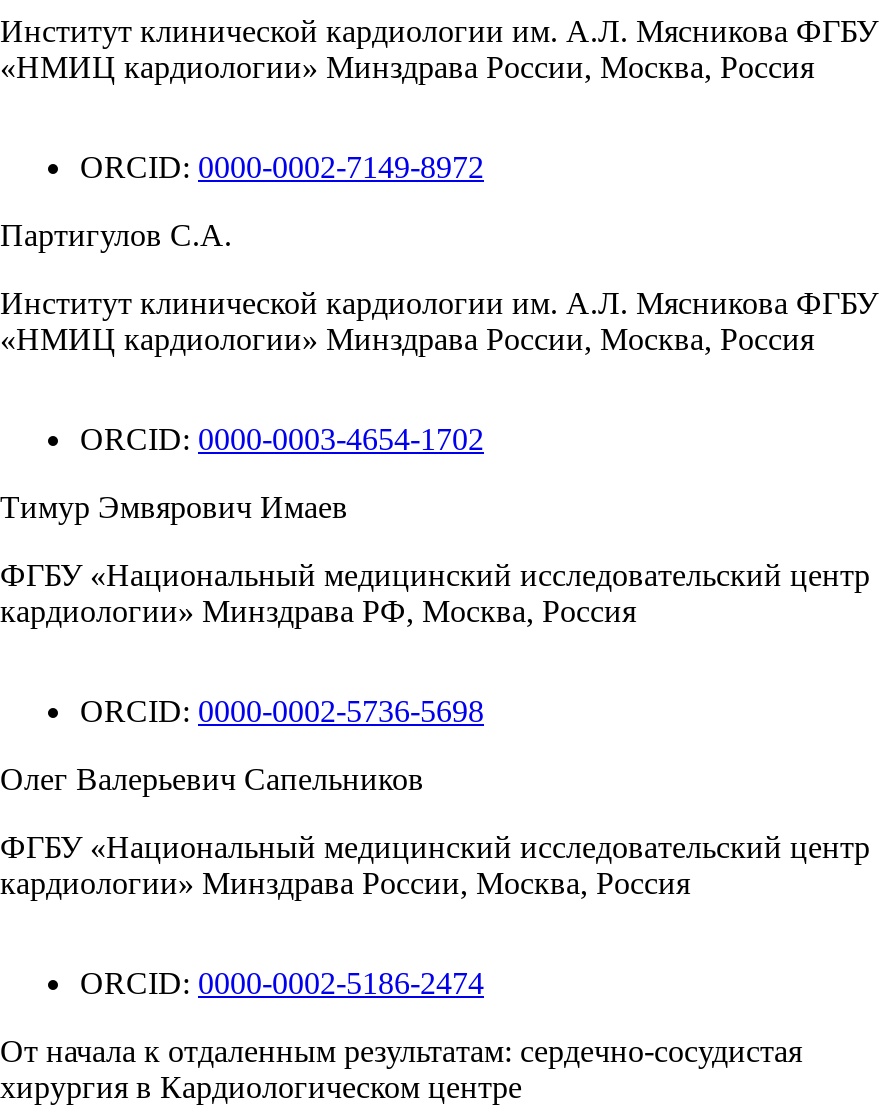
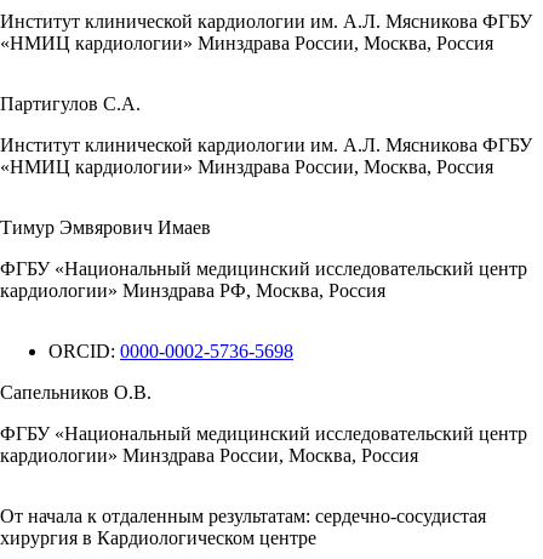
[80,150,484,184] ORCID: 0000-0002-7149-8972 -> none
[80,422,484,456] ORCID: 0000-0003-4654-1702 -> none
[0,762,424,796] Олег Валерьевич Сапельников -> [0,382,152,403] Сапельников О.В.
[80,966,484,1000] ORCID: 0000-0002-5186-2474 -> none

